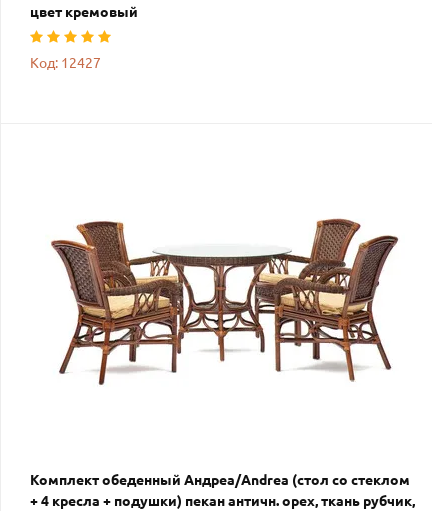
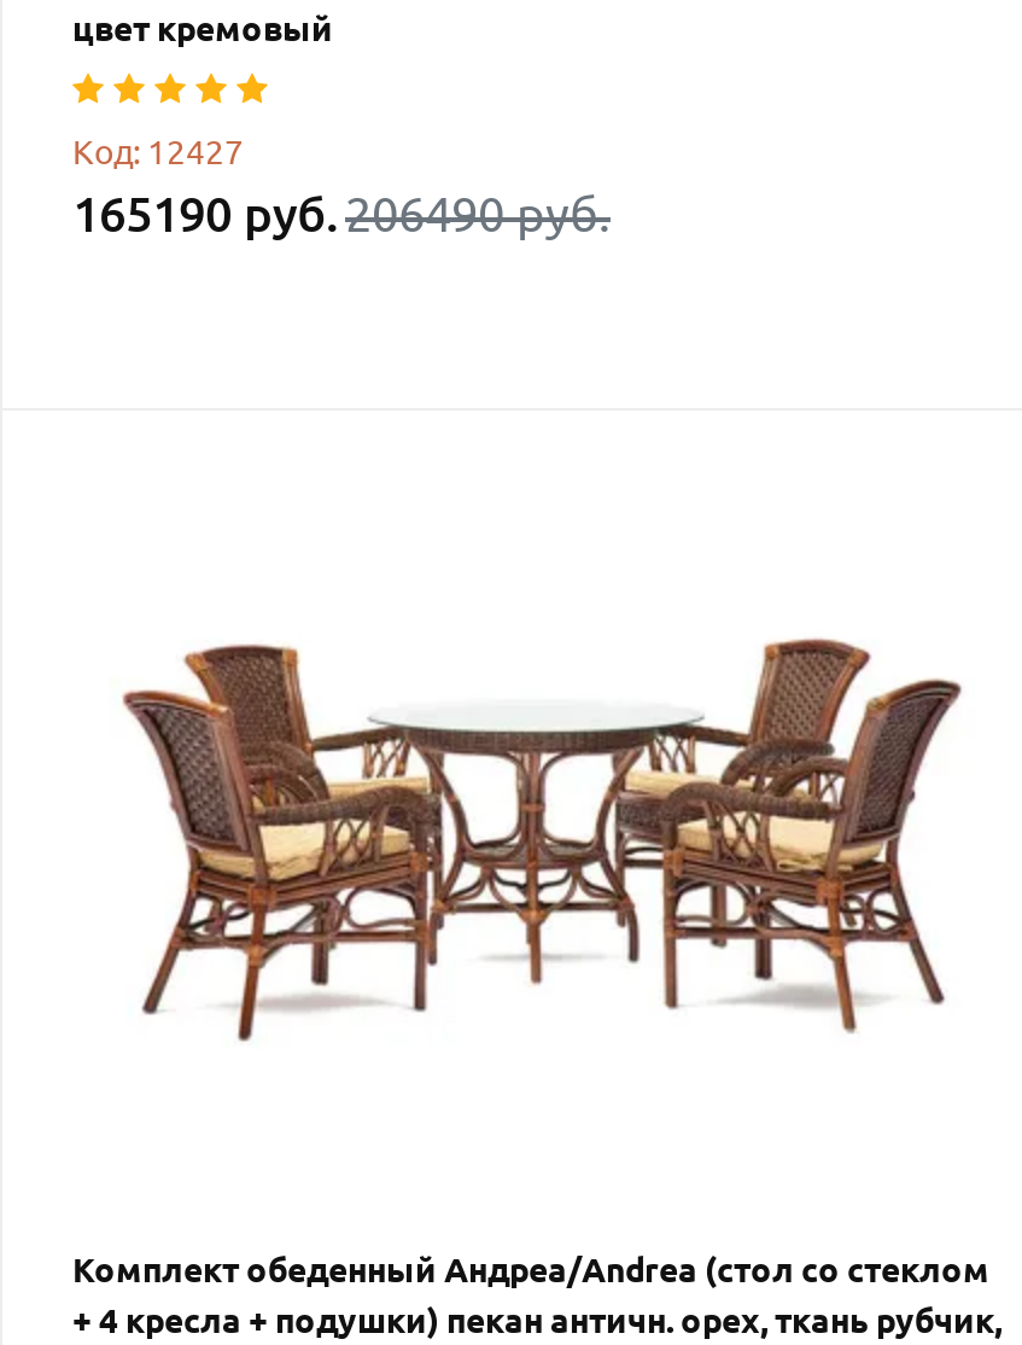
none -> [72,185,611,241] 165190 руб. 206490 руб.

